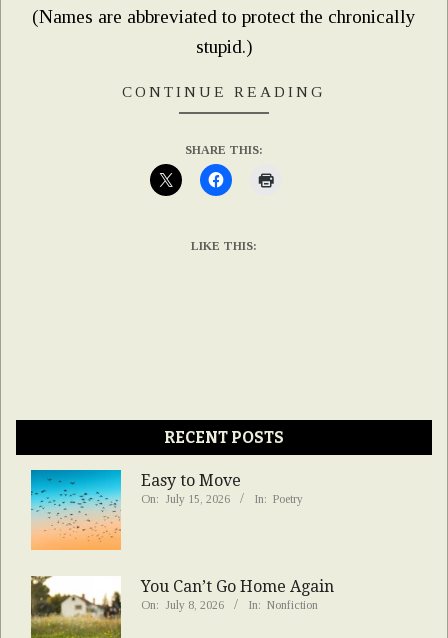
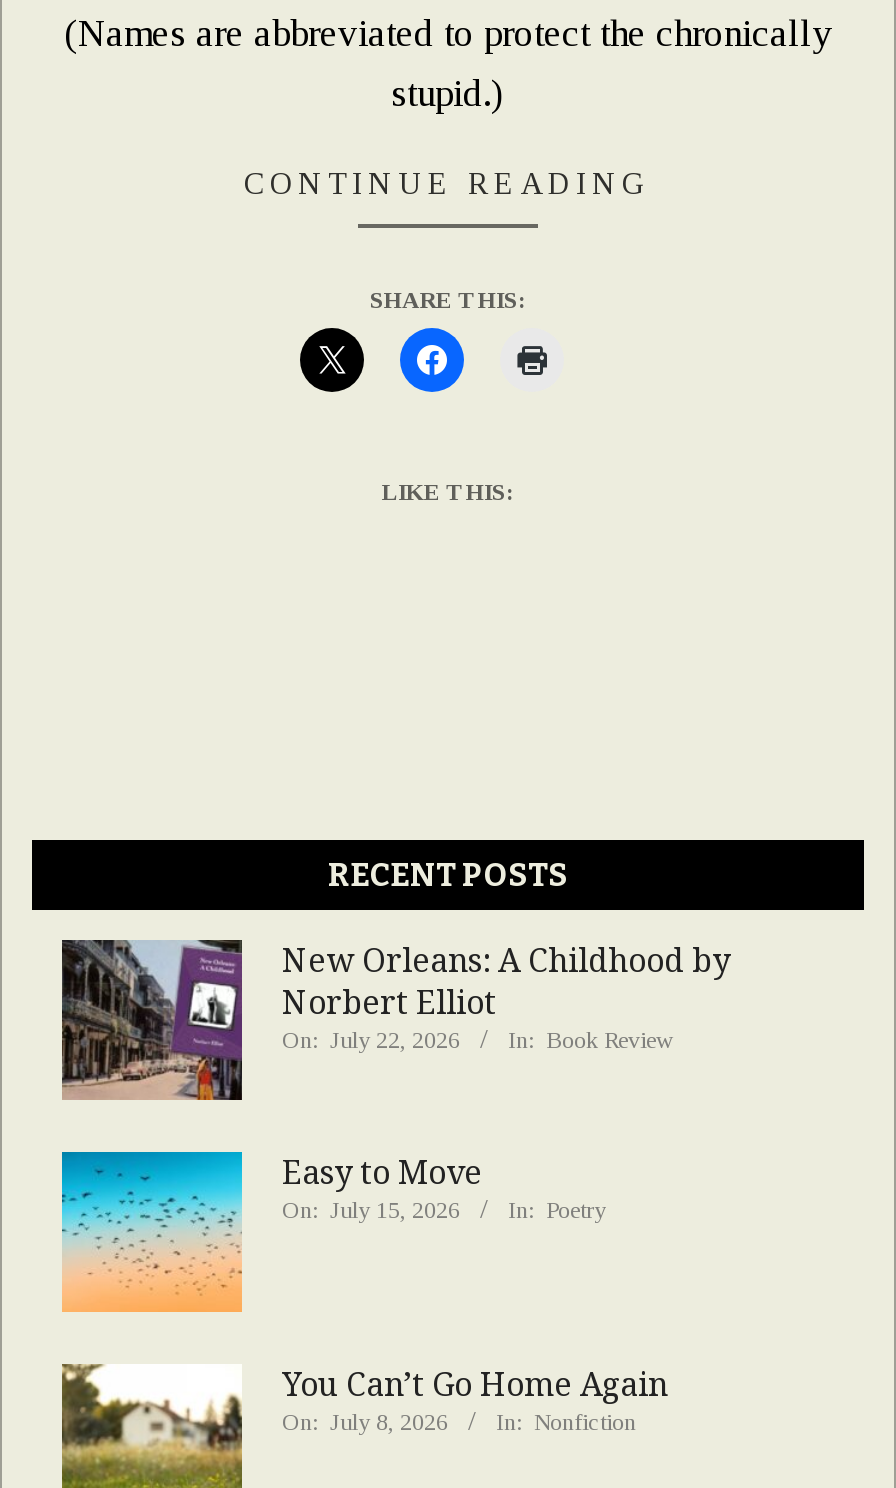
none -> [60,938,730,1102] [image] | New Orleans: A Childhood by | Norbert Elliot | On: July 22, 2026 | In: Book Review

